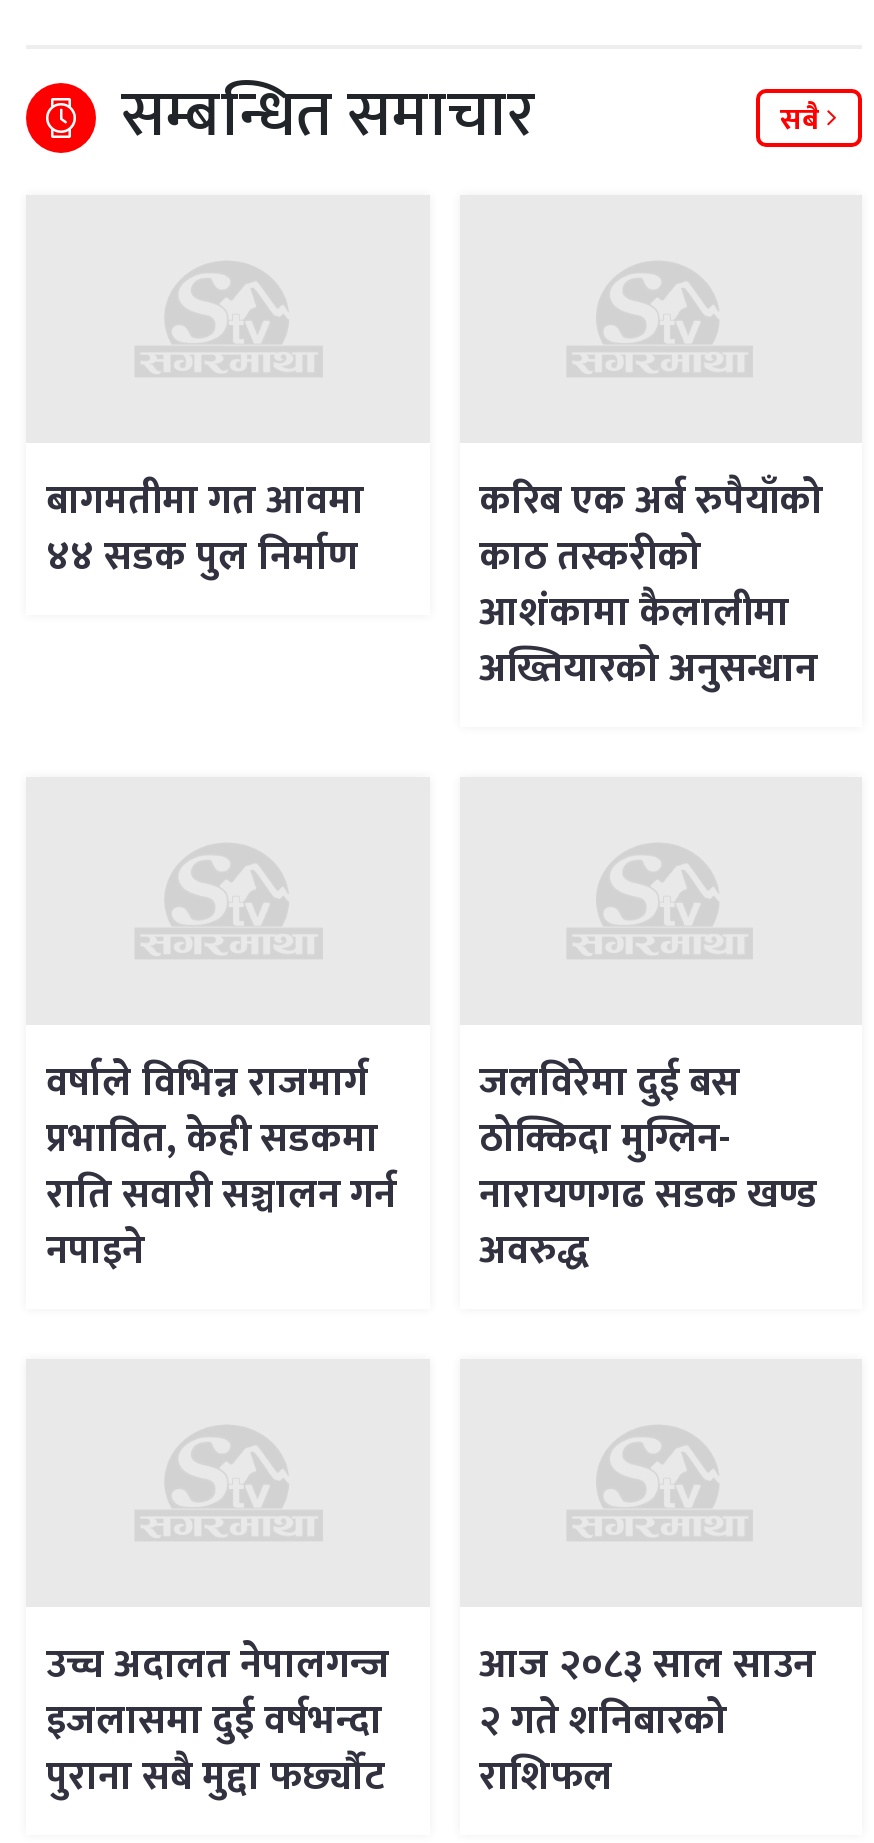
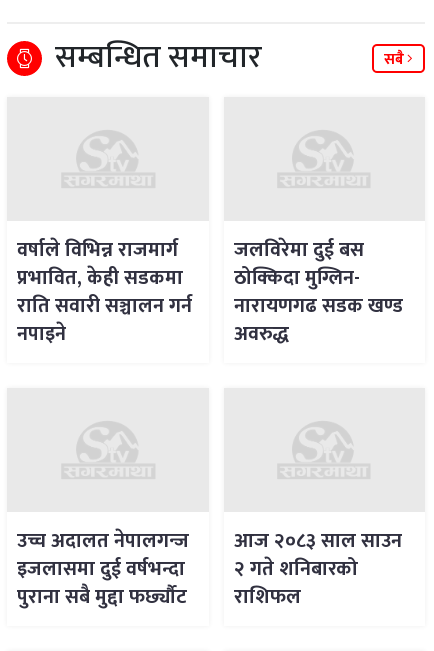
[46,468,364,592] बागमतीमा गत आवमा | ४४ सडक पुल निर्माण -> none
[479,468,823,704] करिब एक अर्ब रुपैयाँको | काठ तस्करीको | आशंकामा कैलालीमा | अख्तियारको अनुसन्धान -> none

